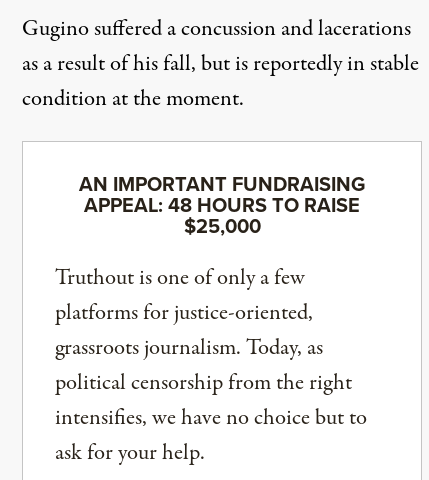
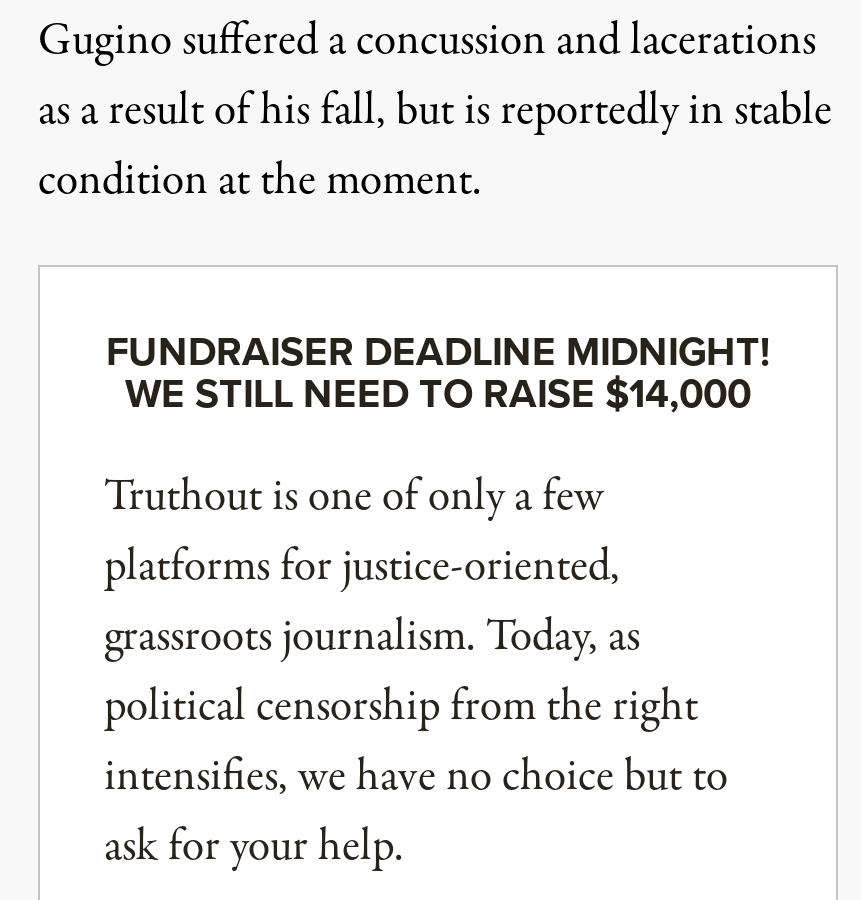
[79,169,365,241] AN IMPORTANT FUNDRAISING | APPEAL: 48 HOURS TO RAISE | $25,000 -> [106,322,770,424] FUNDRAISER DEADLINE MIDNIGHT! | WE STILL NEED TO RAISE $14,000

